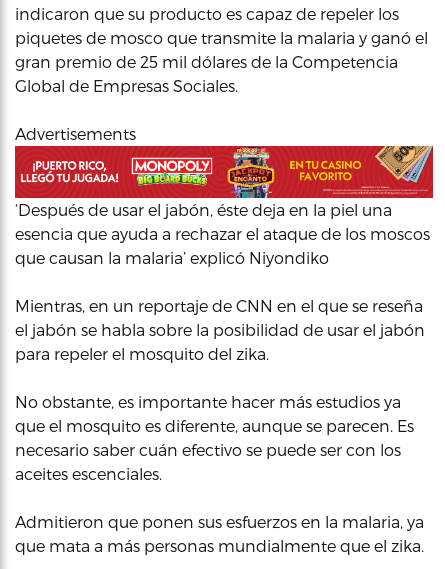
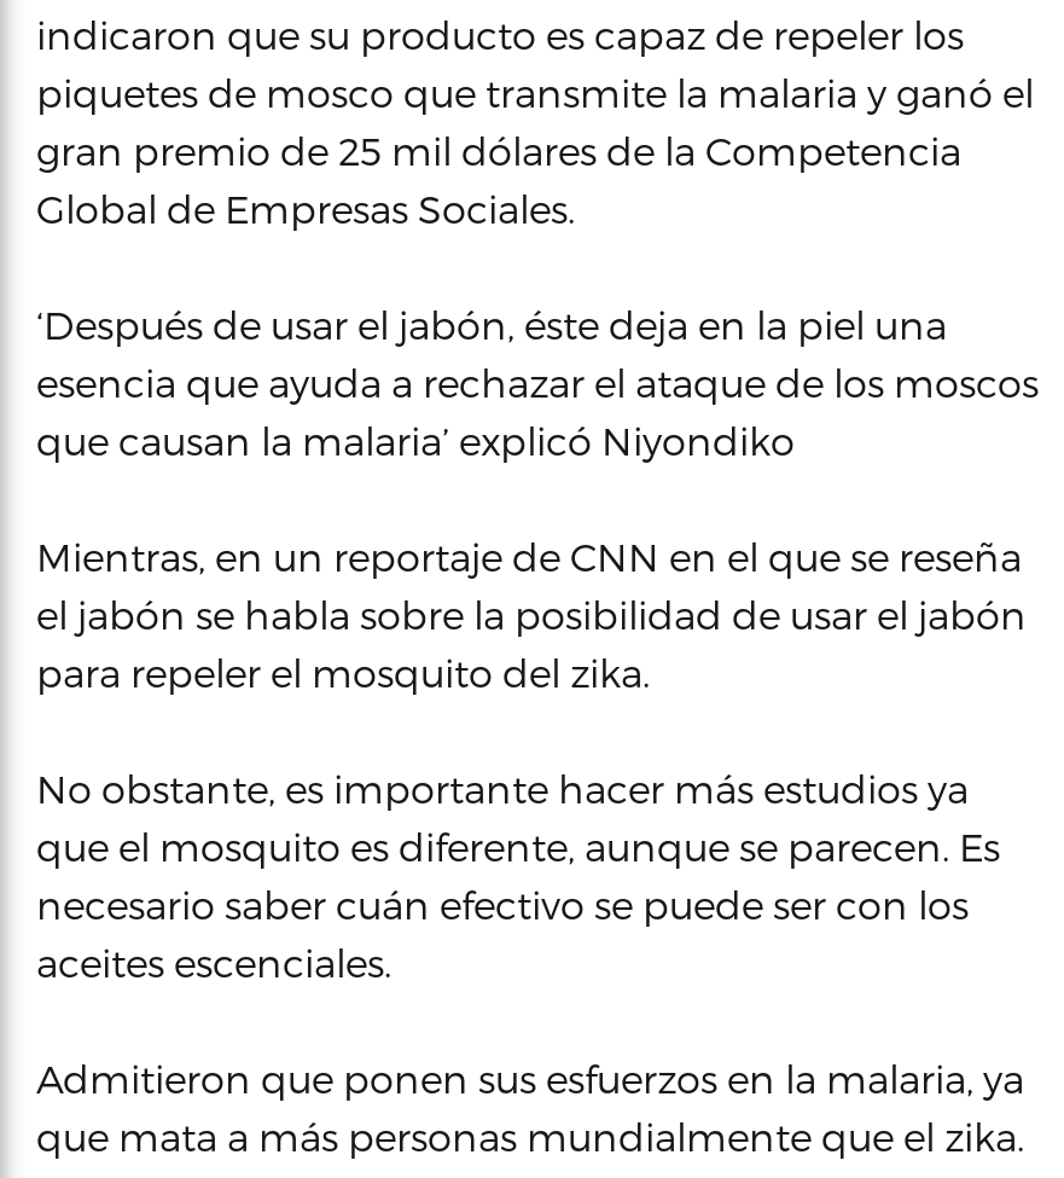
[15,124,136,143] Advertisements -> none
[14,145,434,199] [image] -> none

